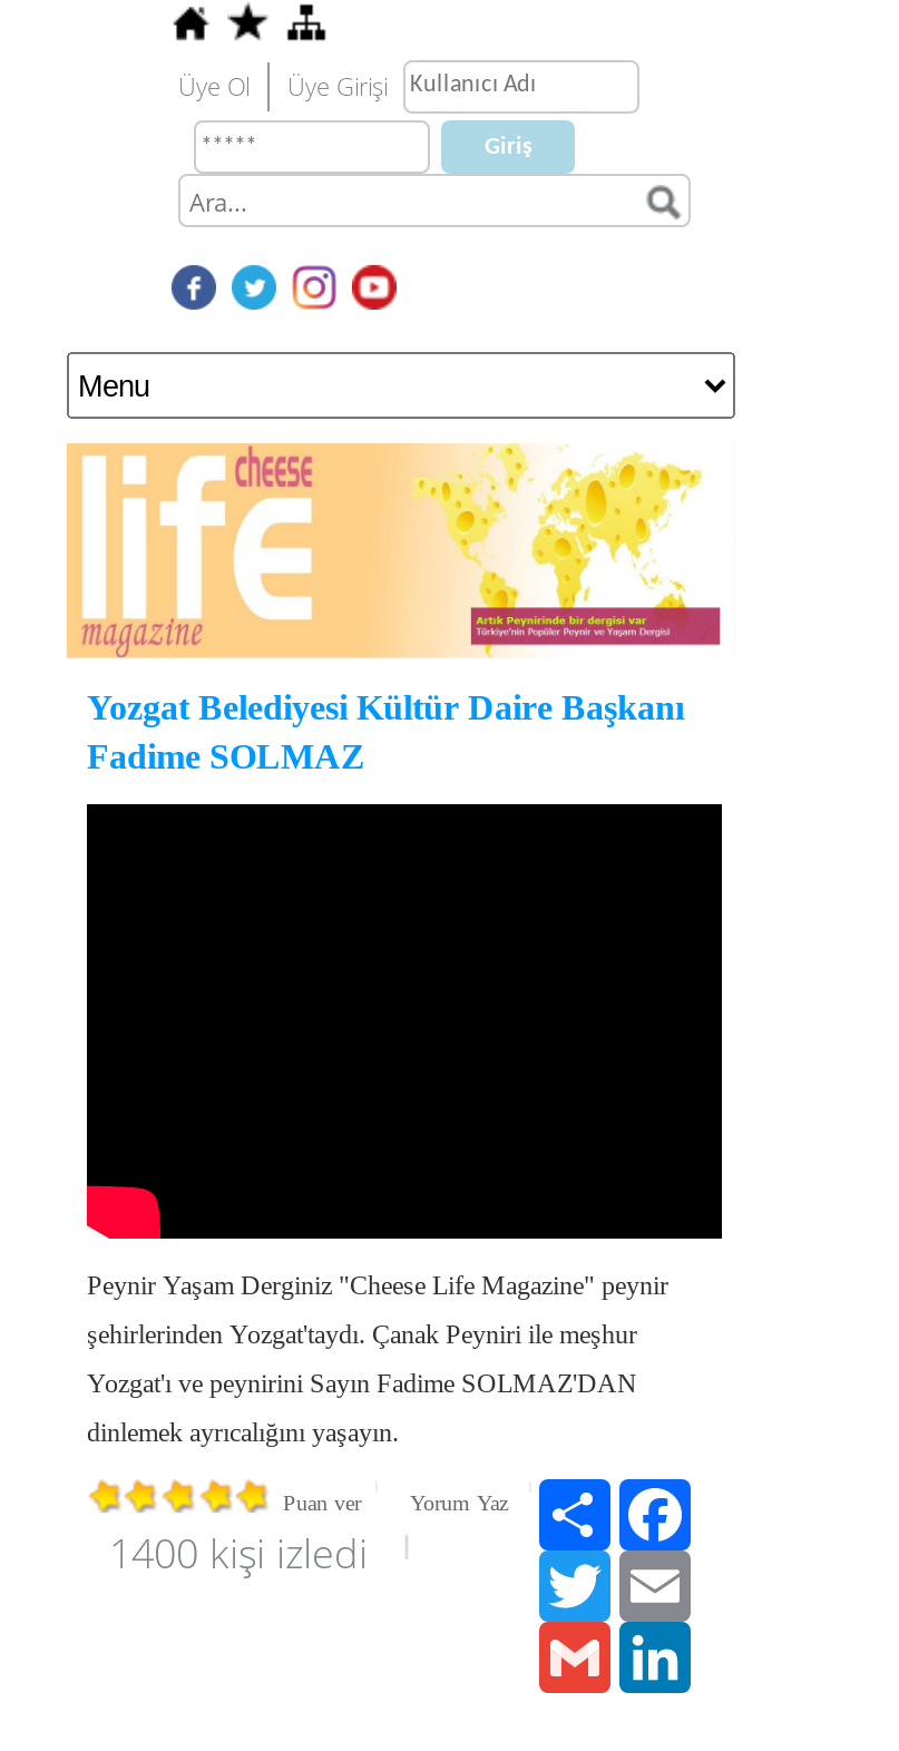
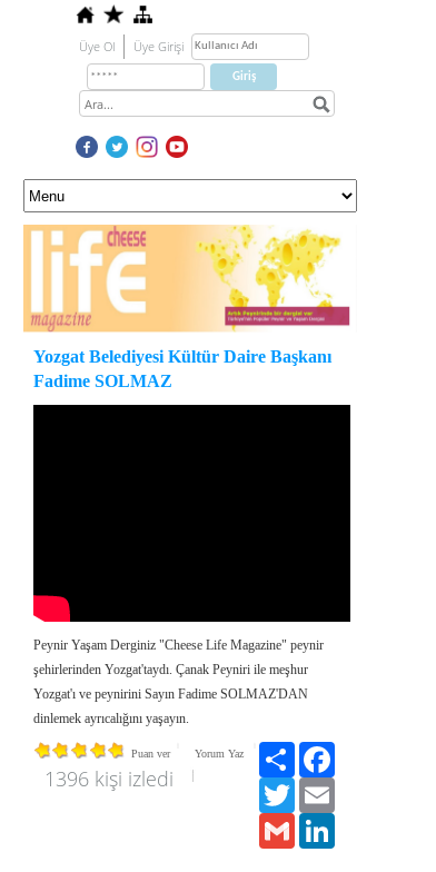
[87,1527,401,1580] 1400 kişi izledi -> [33,766,190,792] 1396 kişi izledi

